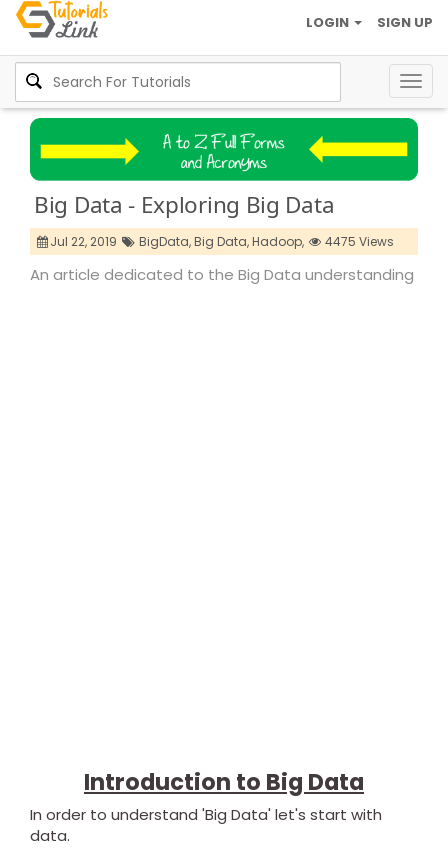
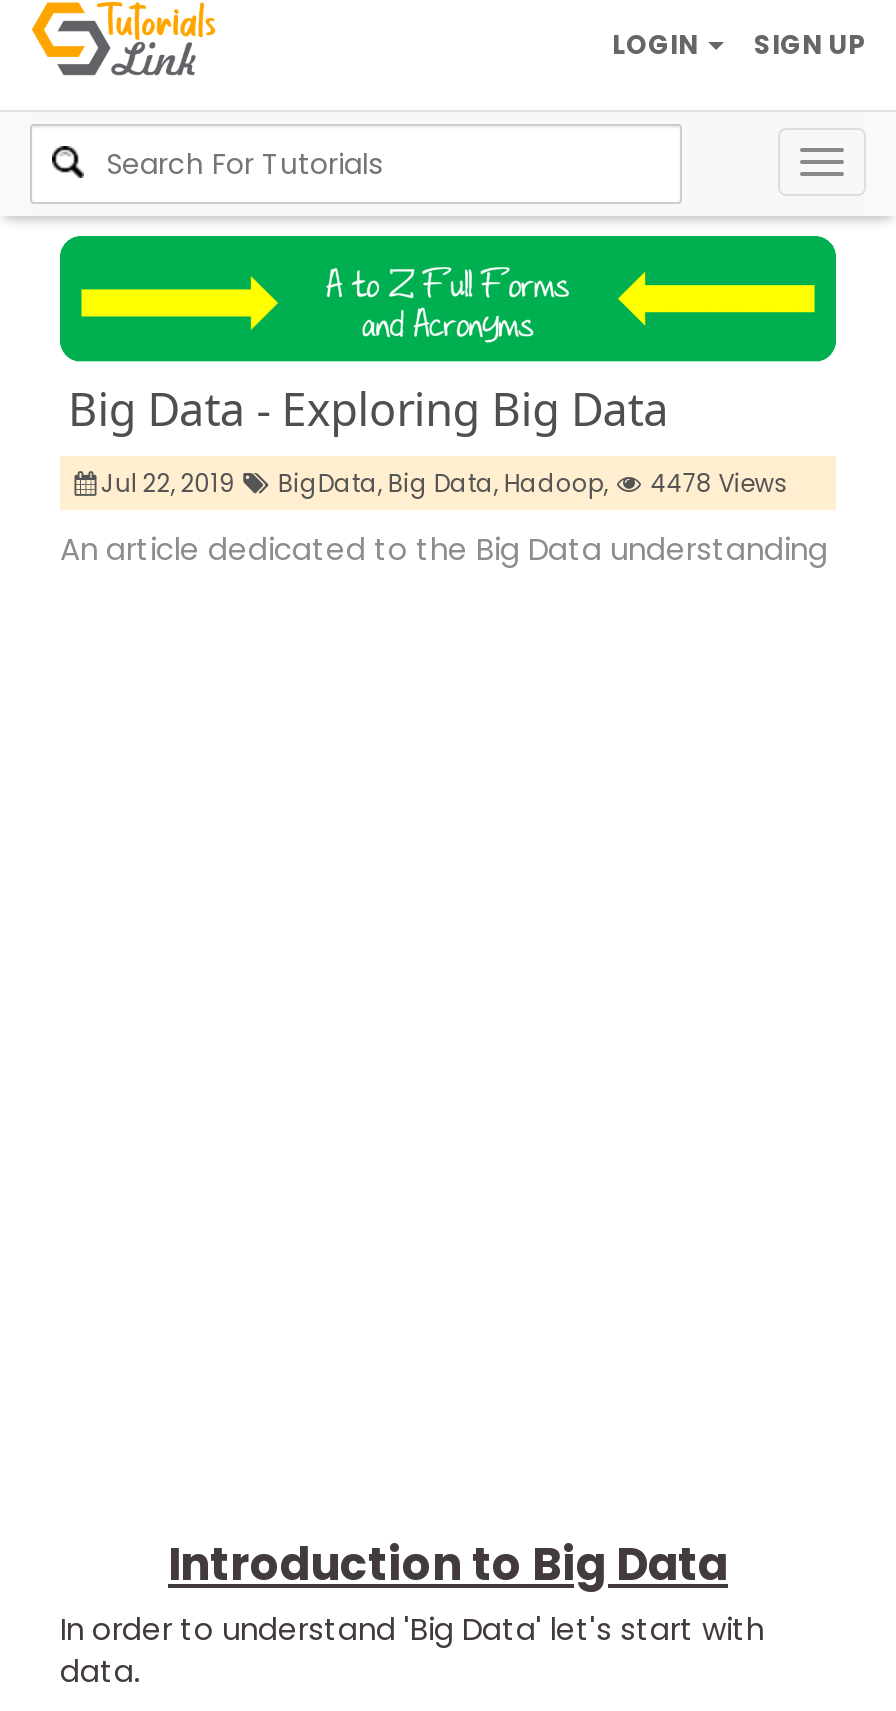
[50,233,394,250] Jul 22, 2019 BigData, Big Data, Hadoop, 4475 Views -> [101,467,789,501] Jul 22, 2019 BigData, Big Data, Hadoop, 4478 Views

